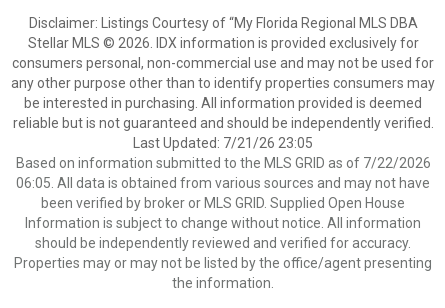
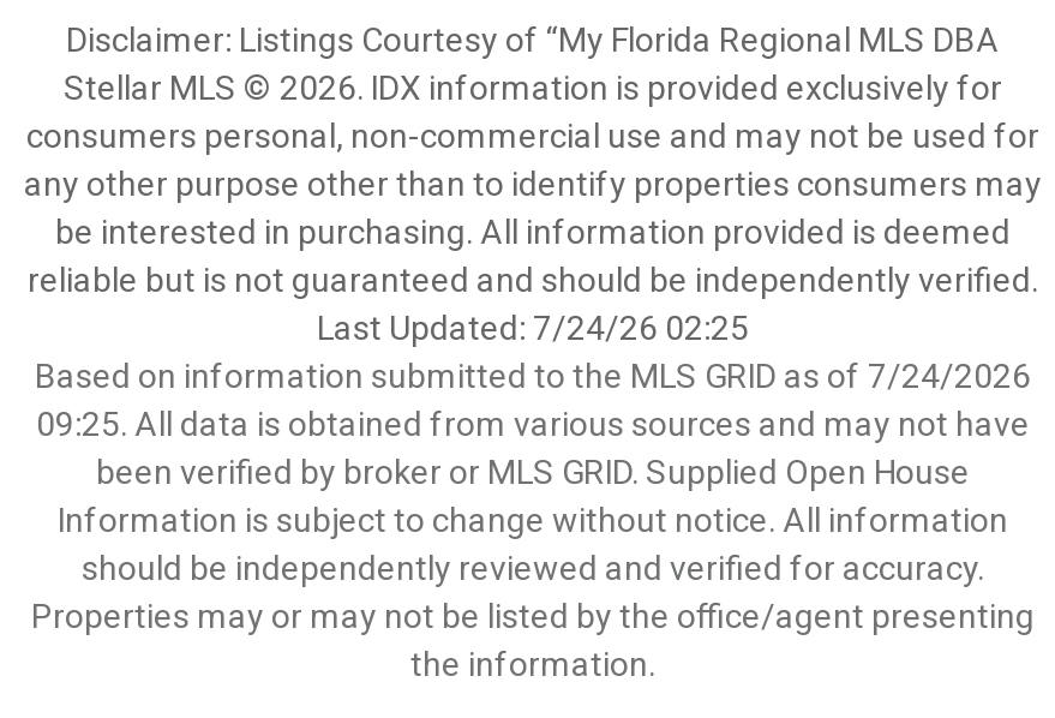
[133,135,313,151] Last Updated: 7/21/26 23:05 -> [317,309,749,347] Last Updated: 7/24/26 02:25
[15,155,430,171] Based on information submitted to the MLS GRID as of 7/22/2026 -> [35,357,1031,395] Based on information submitted to the MLS GRID as of 7/24/2026
[16,175,430,191] 06:05. All data is obtained from various sources and may not have -> [36,405,1030,443] 09:25. All data is obtained from various sources and may not have

